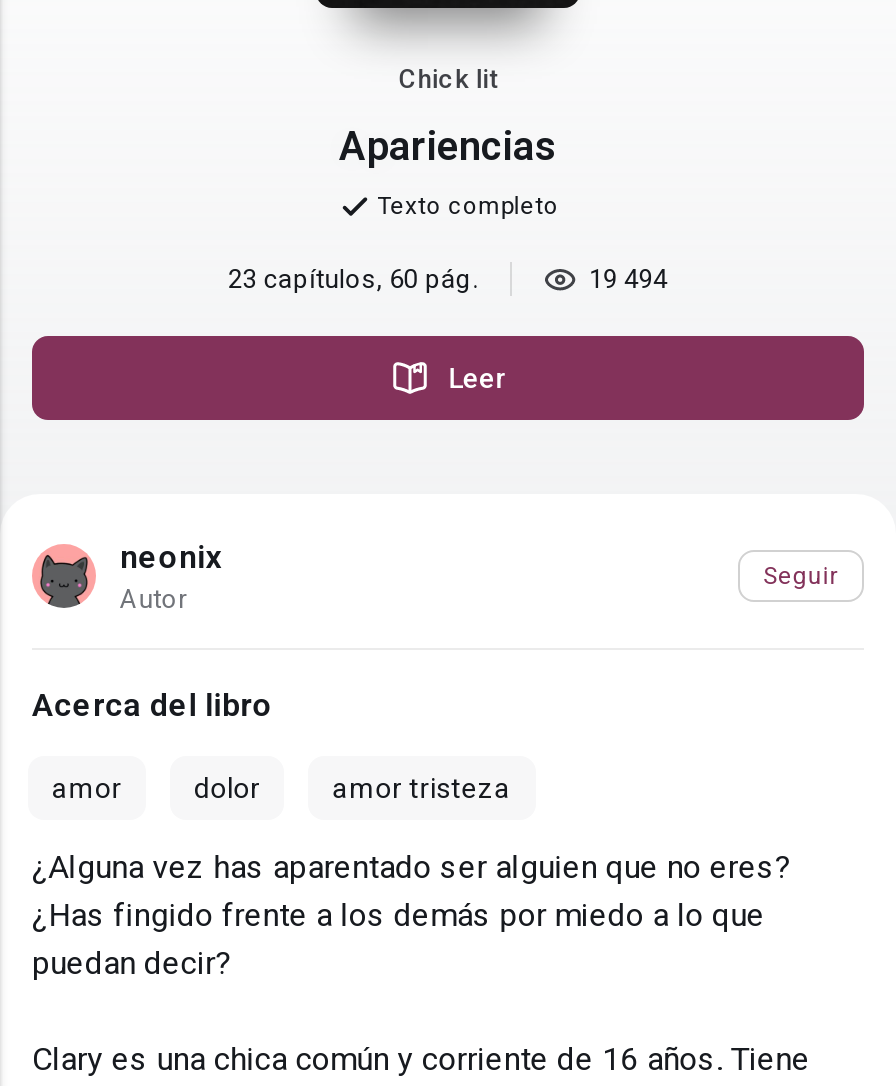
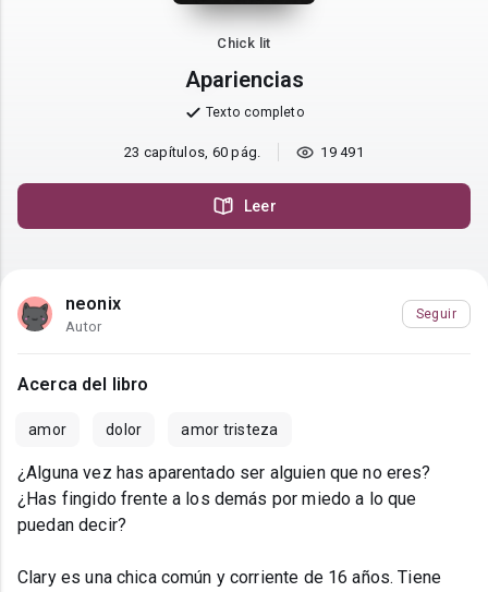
[589,264,668,294] 19 494 -> [321,144,364,160] 19 491

